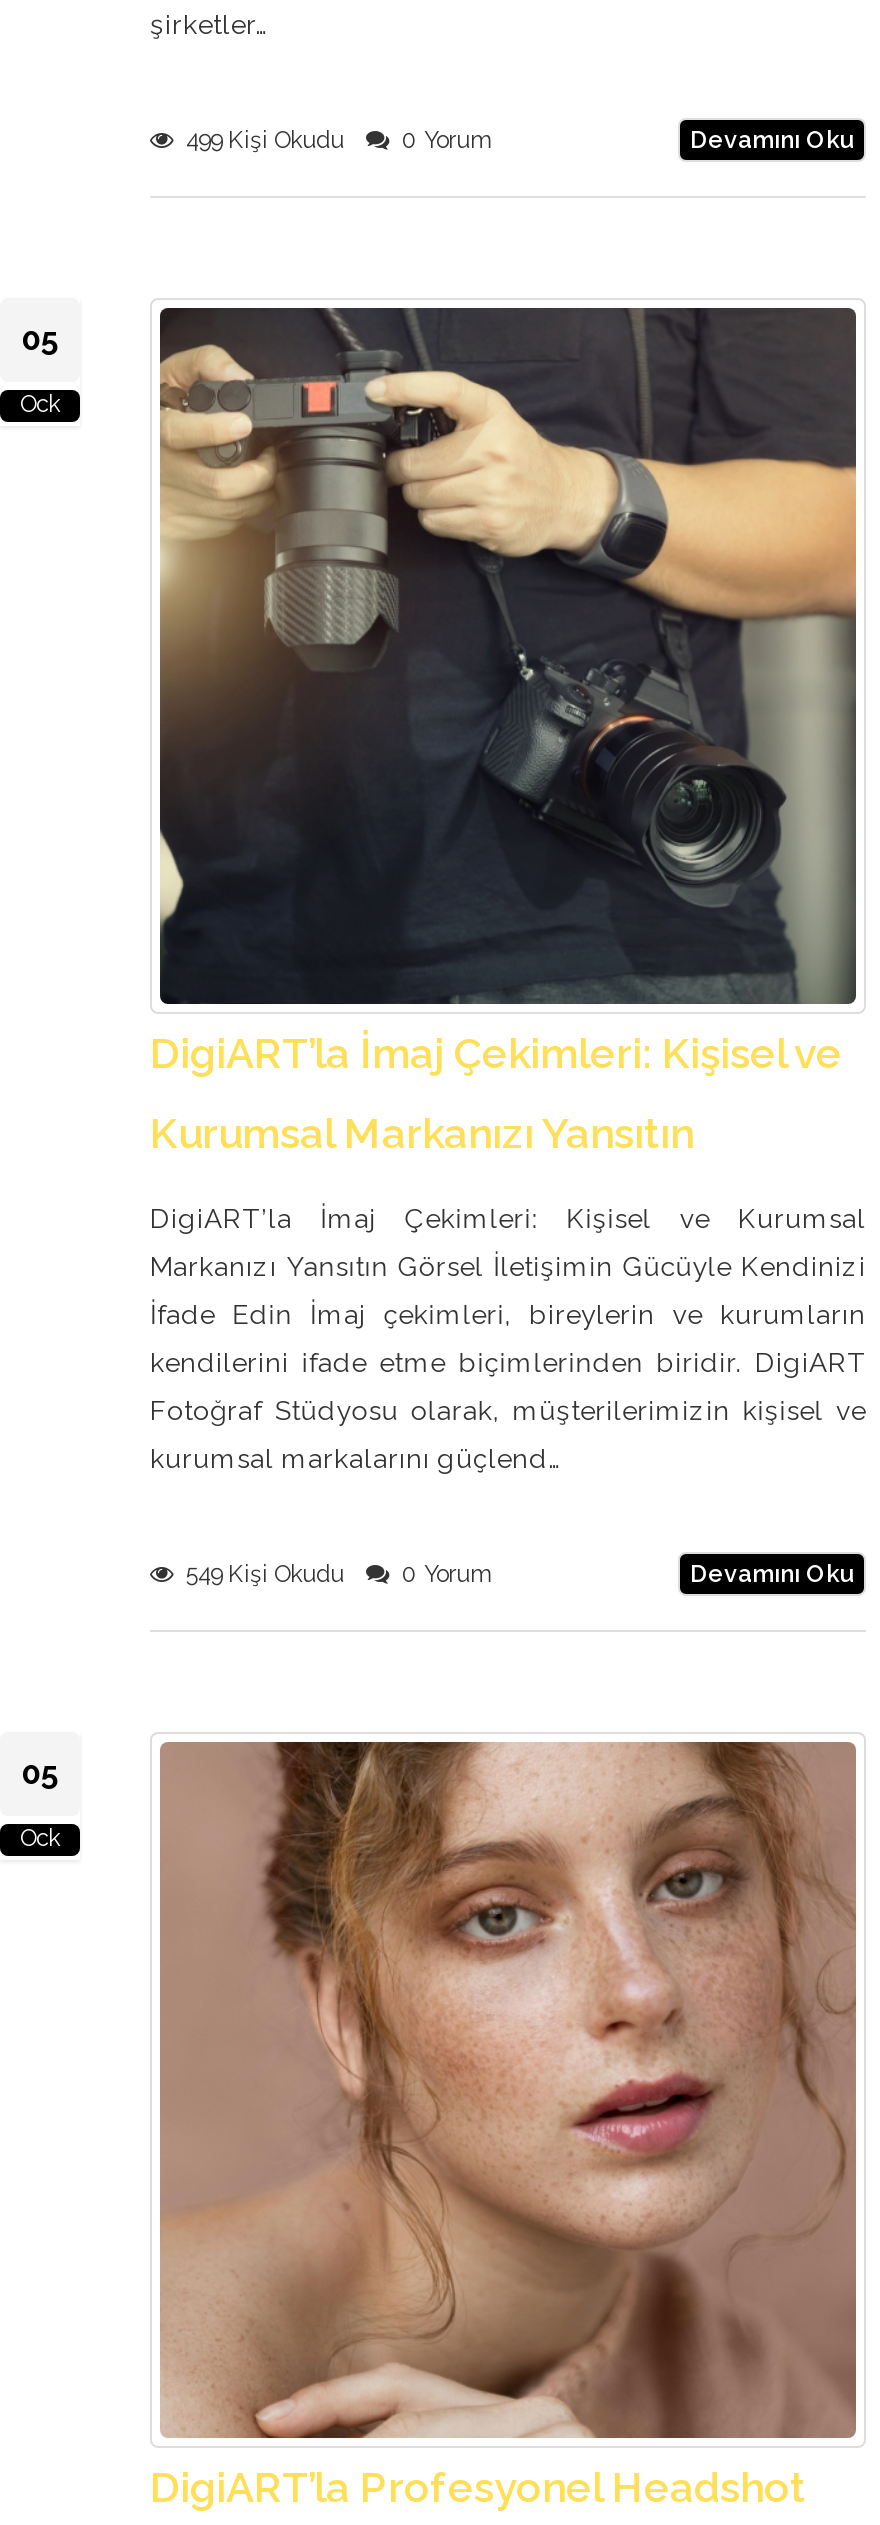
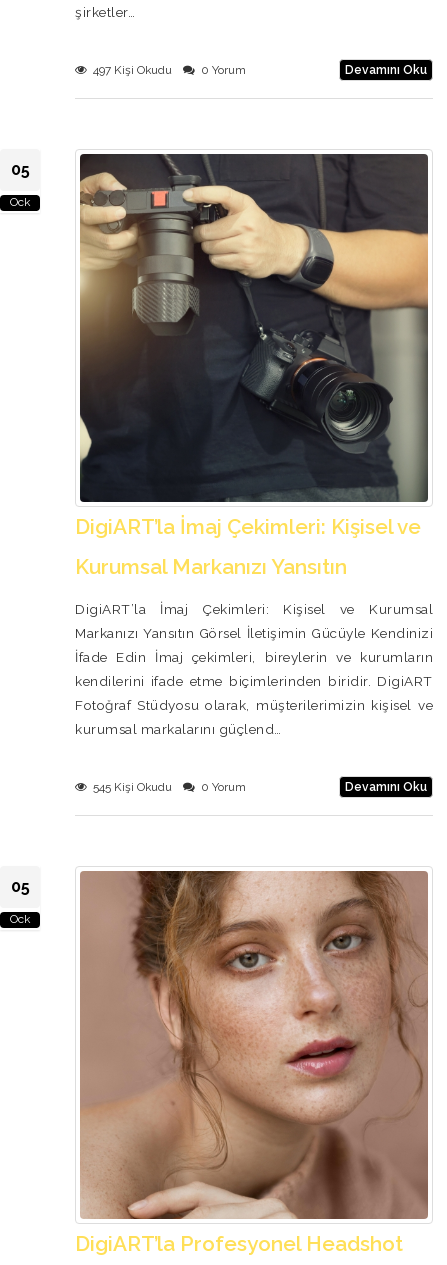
[180,126,492,154] 499 Kişi Okudu 0 Yorum -> [90,63,246,77] 497 Kişi Okudu 0 Yorum
[180,1560,492,1588] 549 Kişi Okudu 0 Yorum -> [90,780,246,794] 545 Kişi Okudu 0 Yorum

